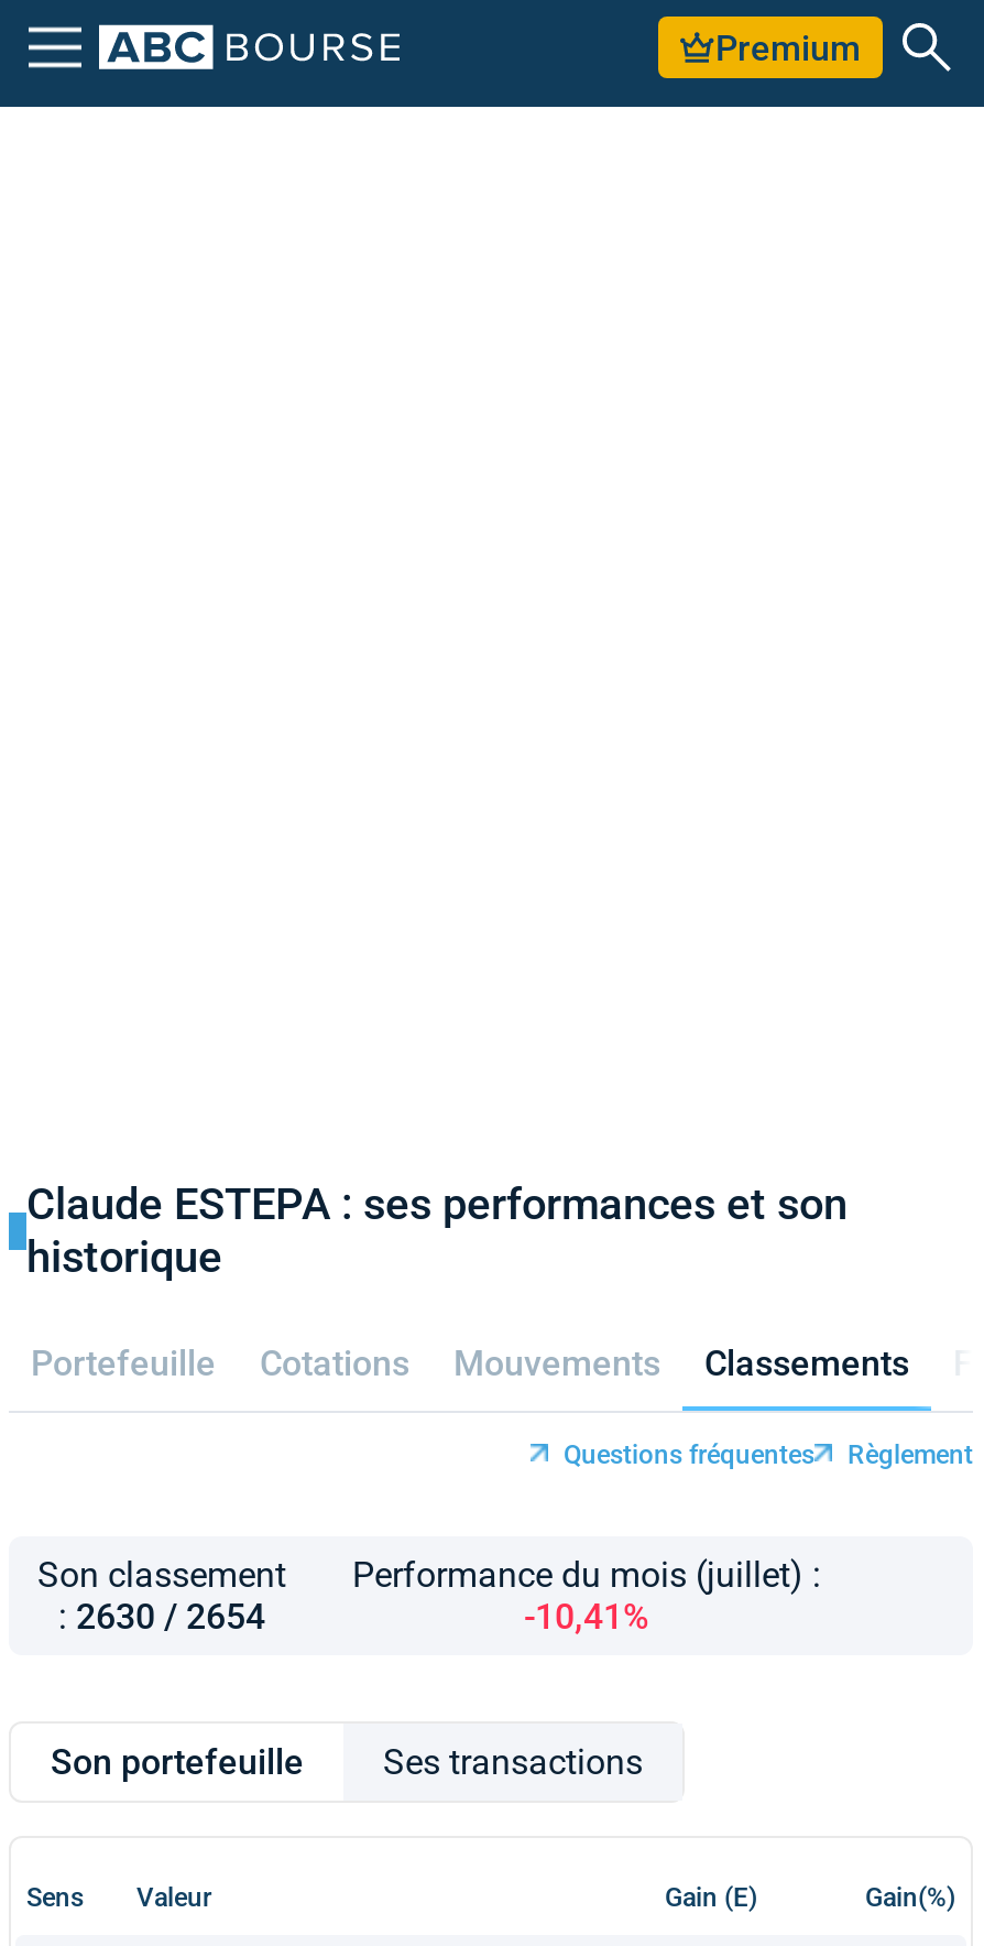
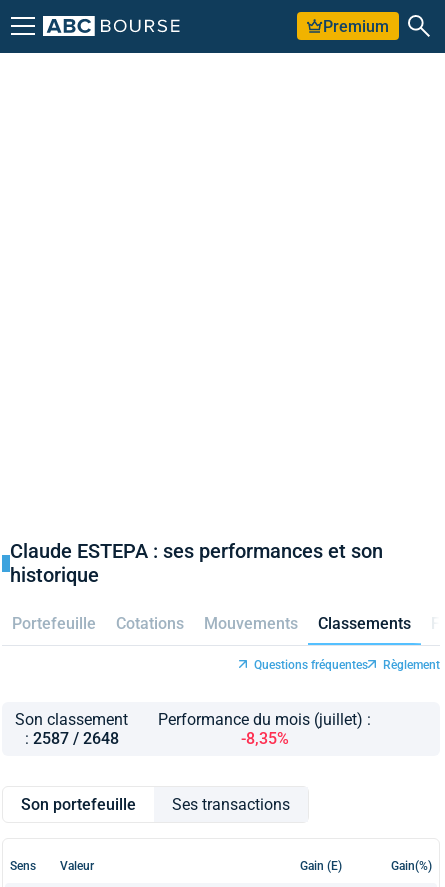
[58,1596,265,1638] : 2630 / 2654 -> [24,729,118,748] : 2587 / 2648
[524,1596,649,1638] -10,41% -> [240,729,288,748] -8,35%

